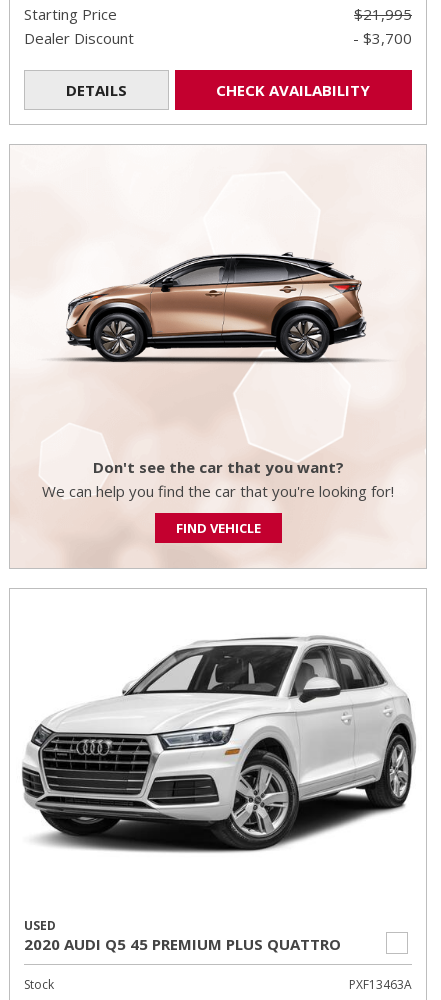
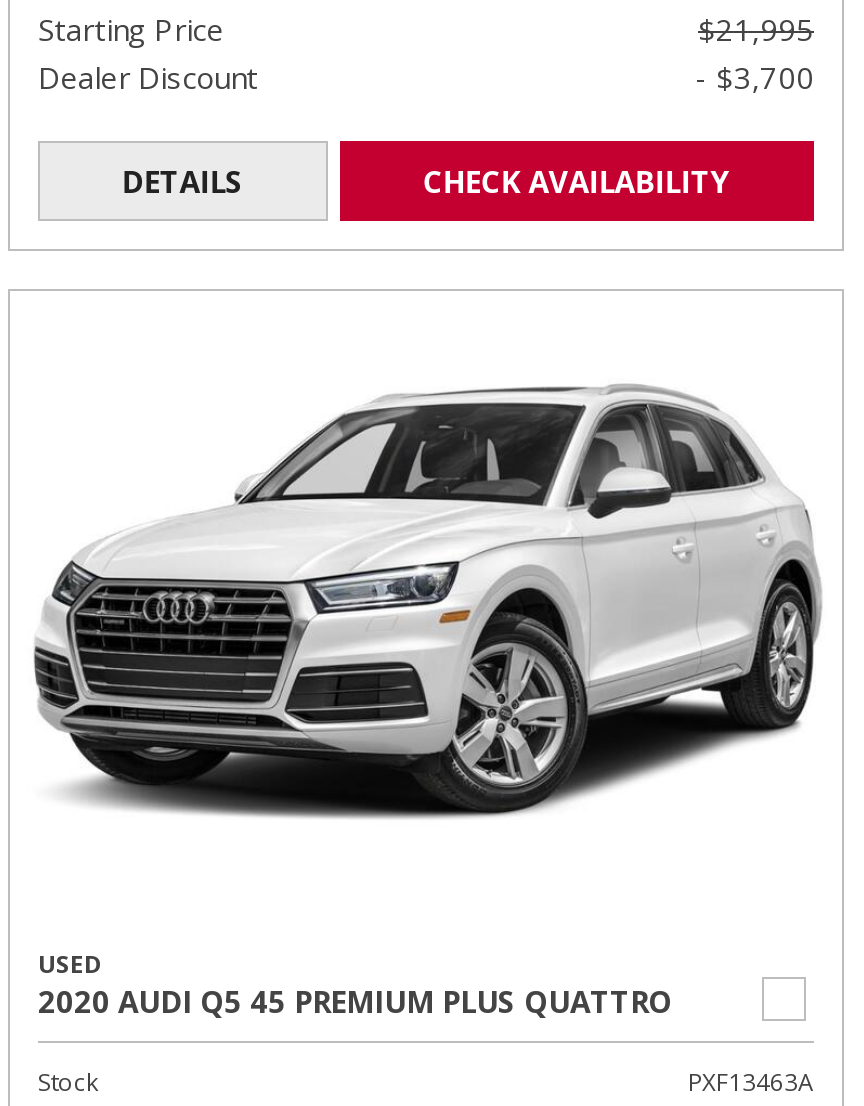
[11,251,424,568] [image] | Don't see the car that you want? | We can help you find the car that you're looking for! | FIND VEHICLE -> none

